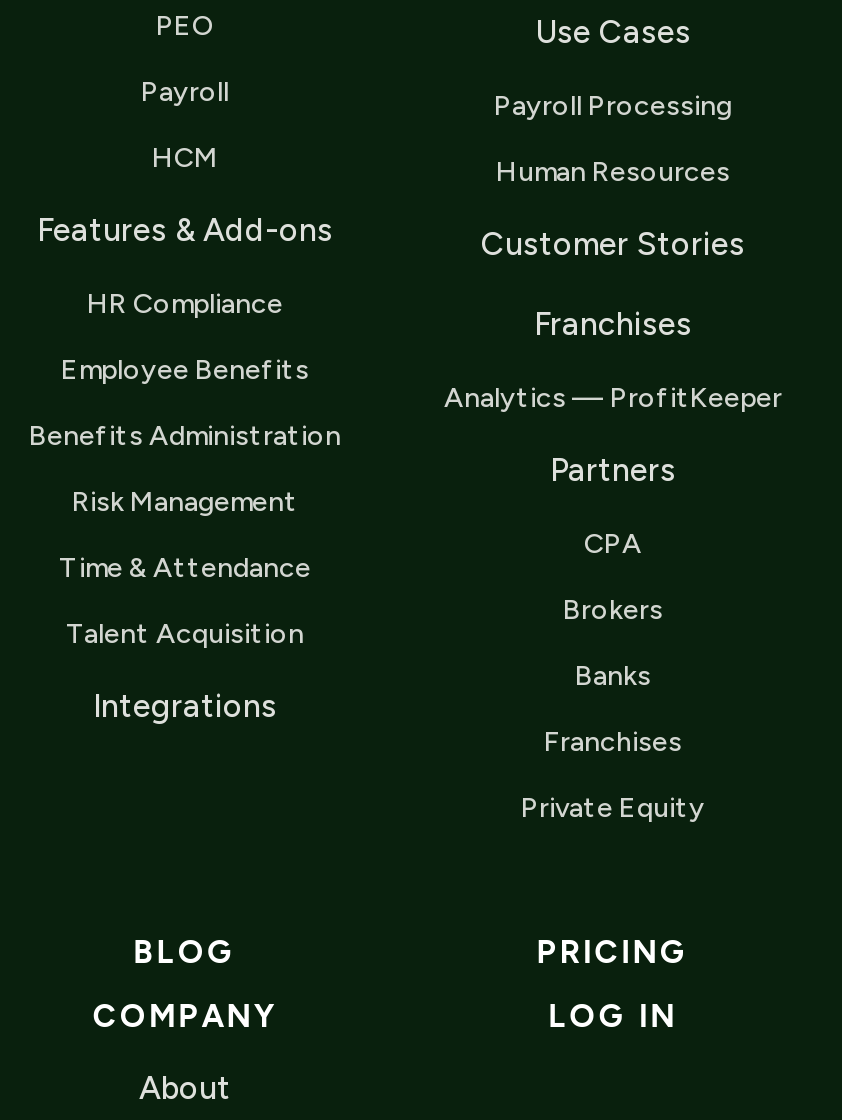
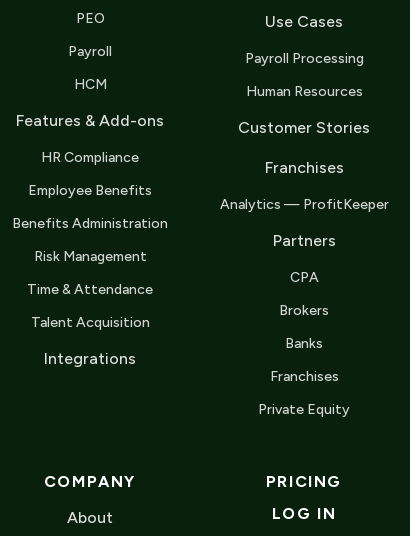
[134,933,236,971] BLOG -> none

